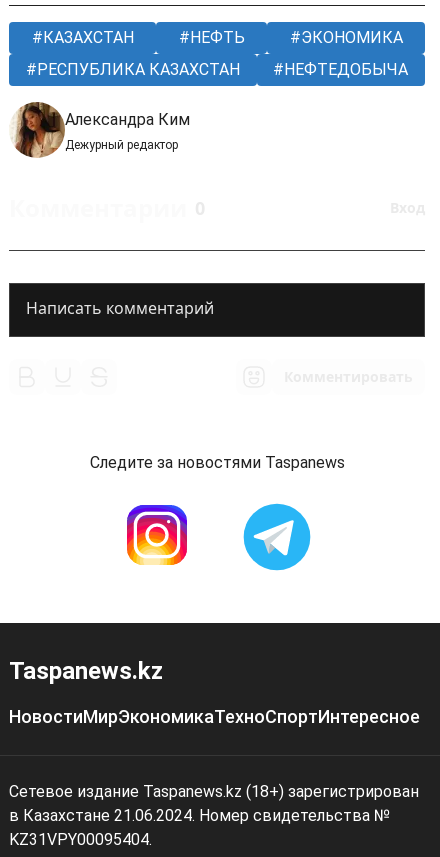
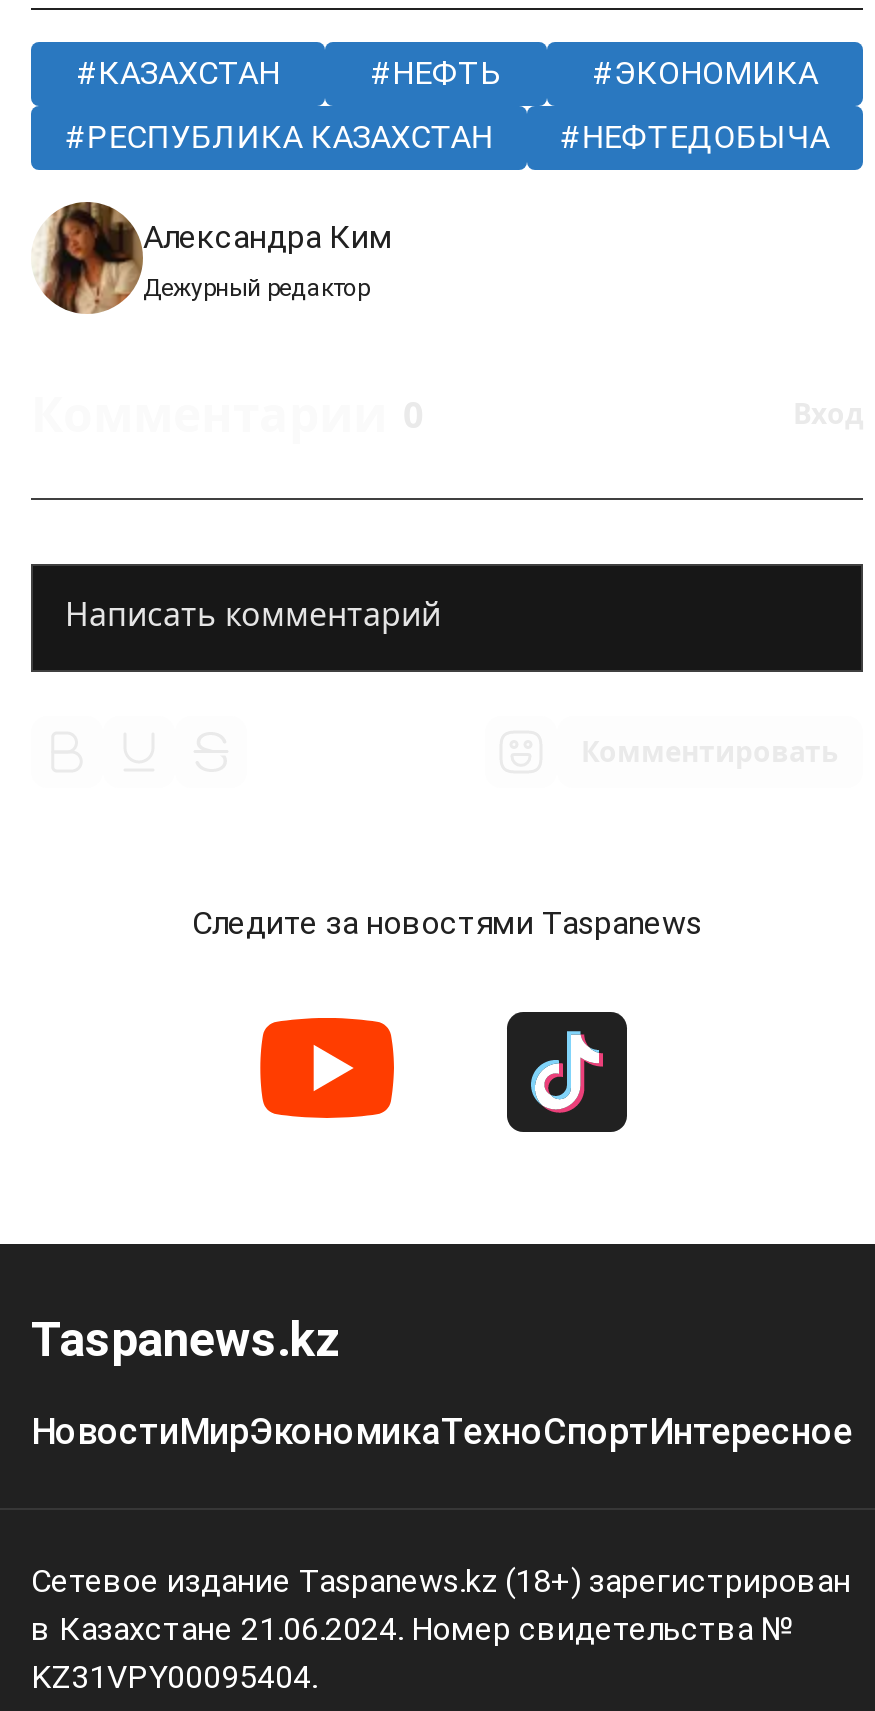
[123,504,191,566] [image] -> [257,1009,397,1129] [image]
[243,503,311,571] [image] -> [501,1007,633,1139] [image]

